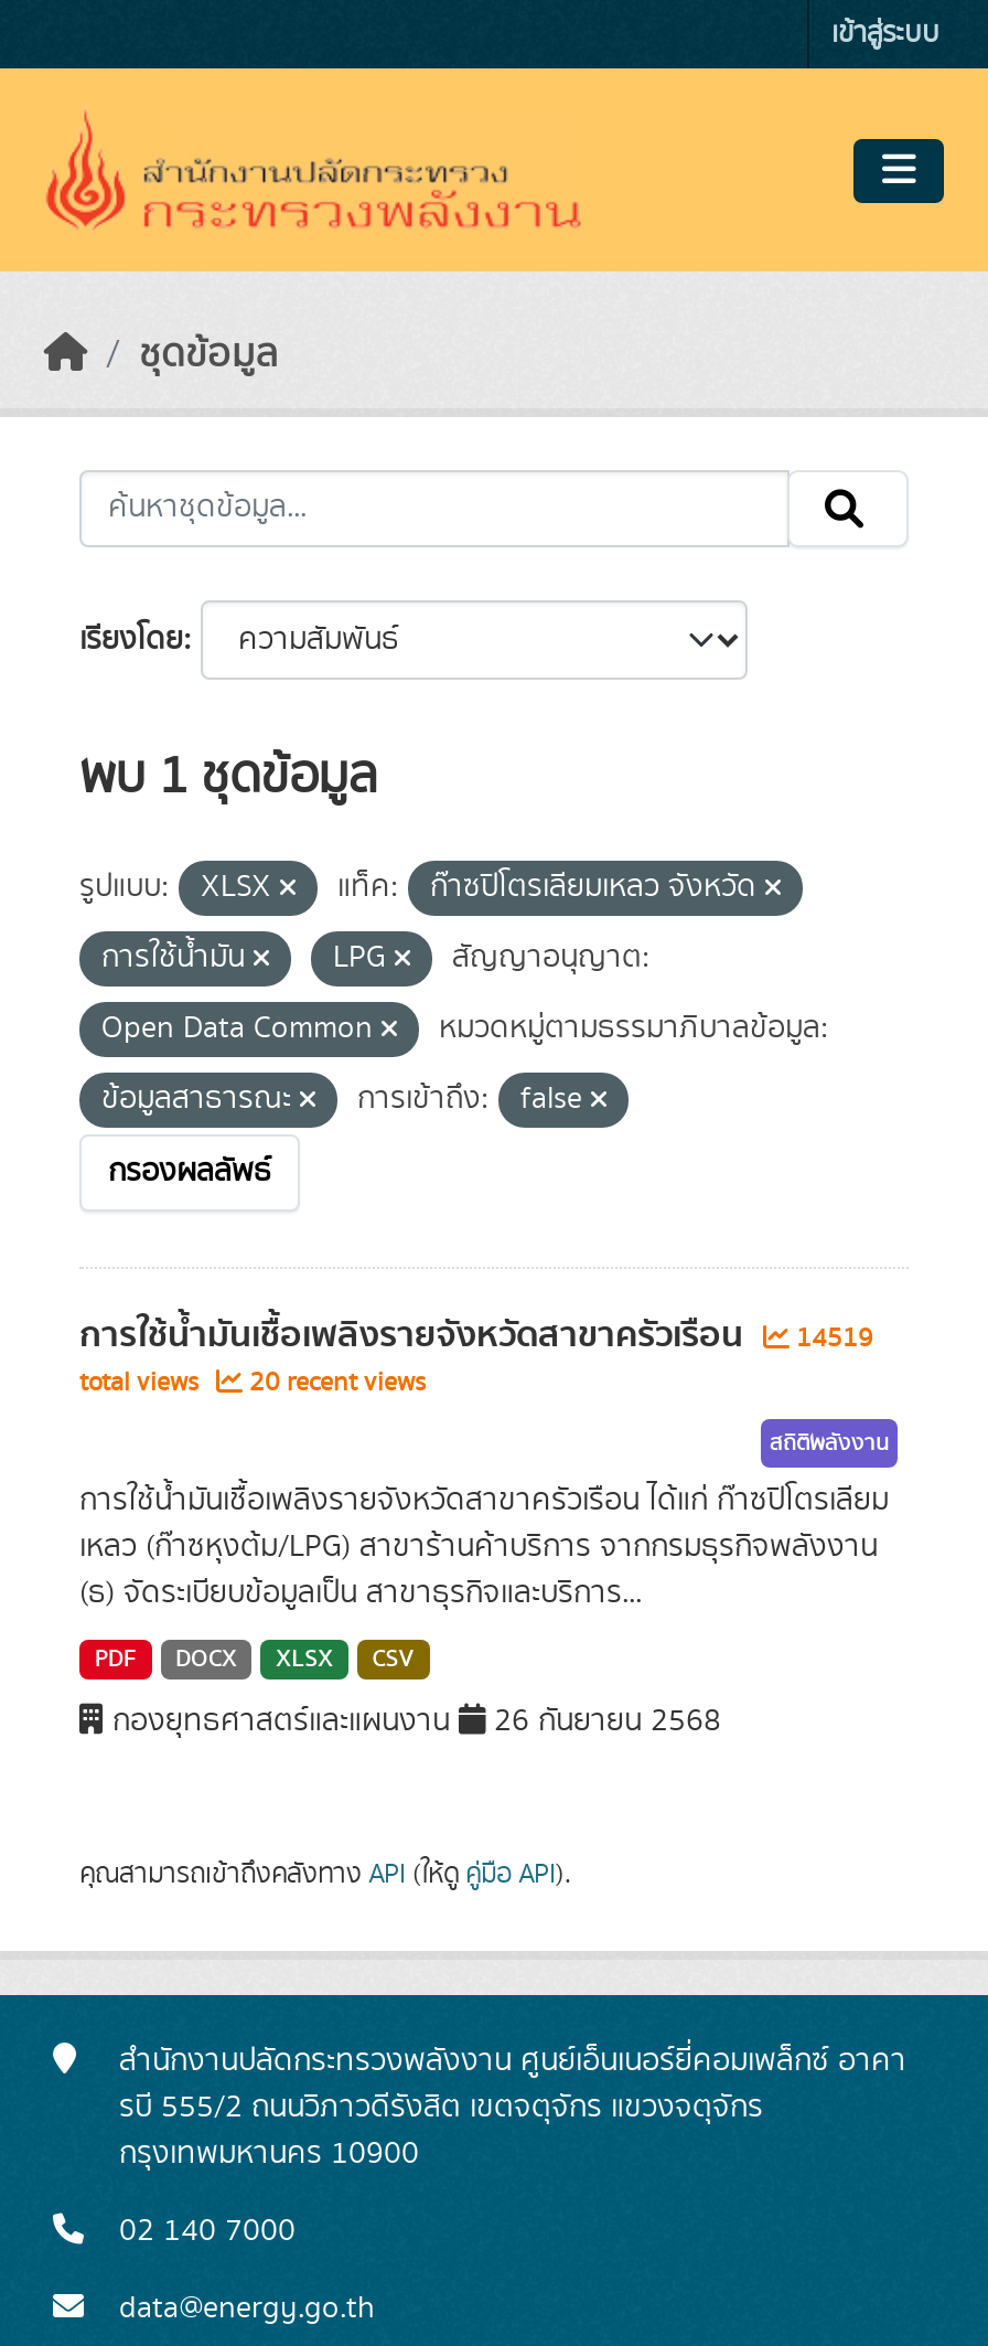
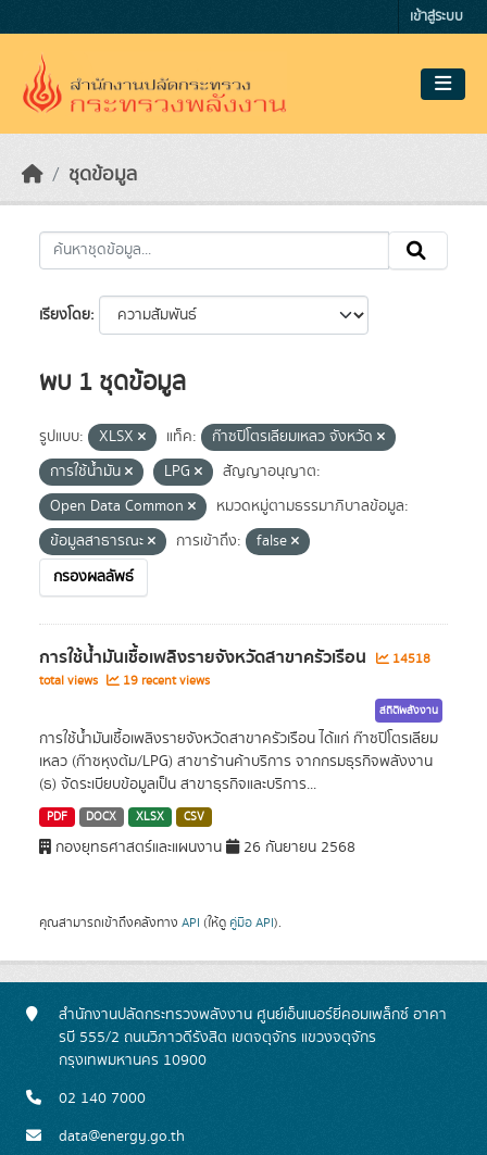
[79,1307,873,1364] การใช้น้ำมันเชื้อเพลิงรายจังหวัดสาขาครัวเรือน 14519 -> [39,643,430,671] การใช้น้ำมันเชื้อเพลิงรายจังหวัดสาขาครัวเรือน 14518
[79,1364,426,1401] total views 20 recent views -> [39,671,210,690] total views 19 recent views

